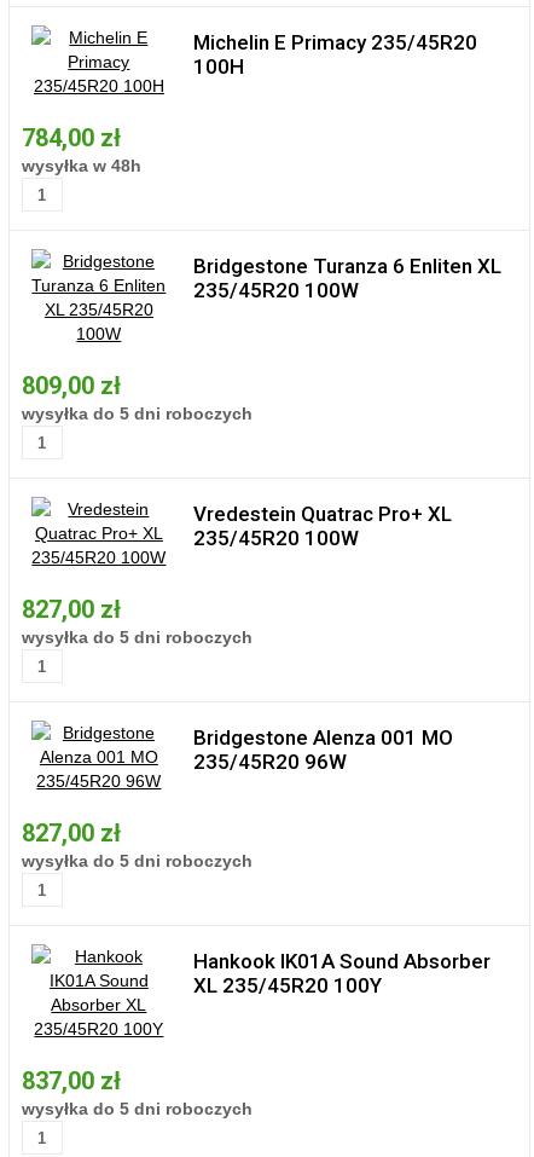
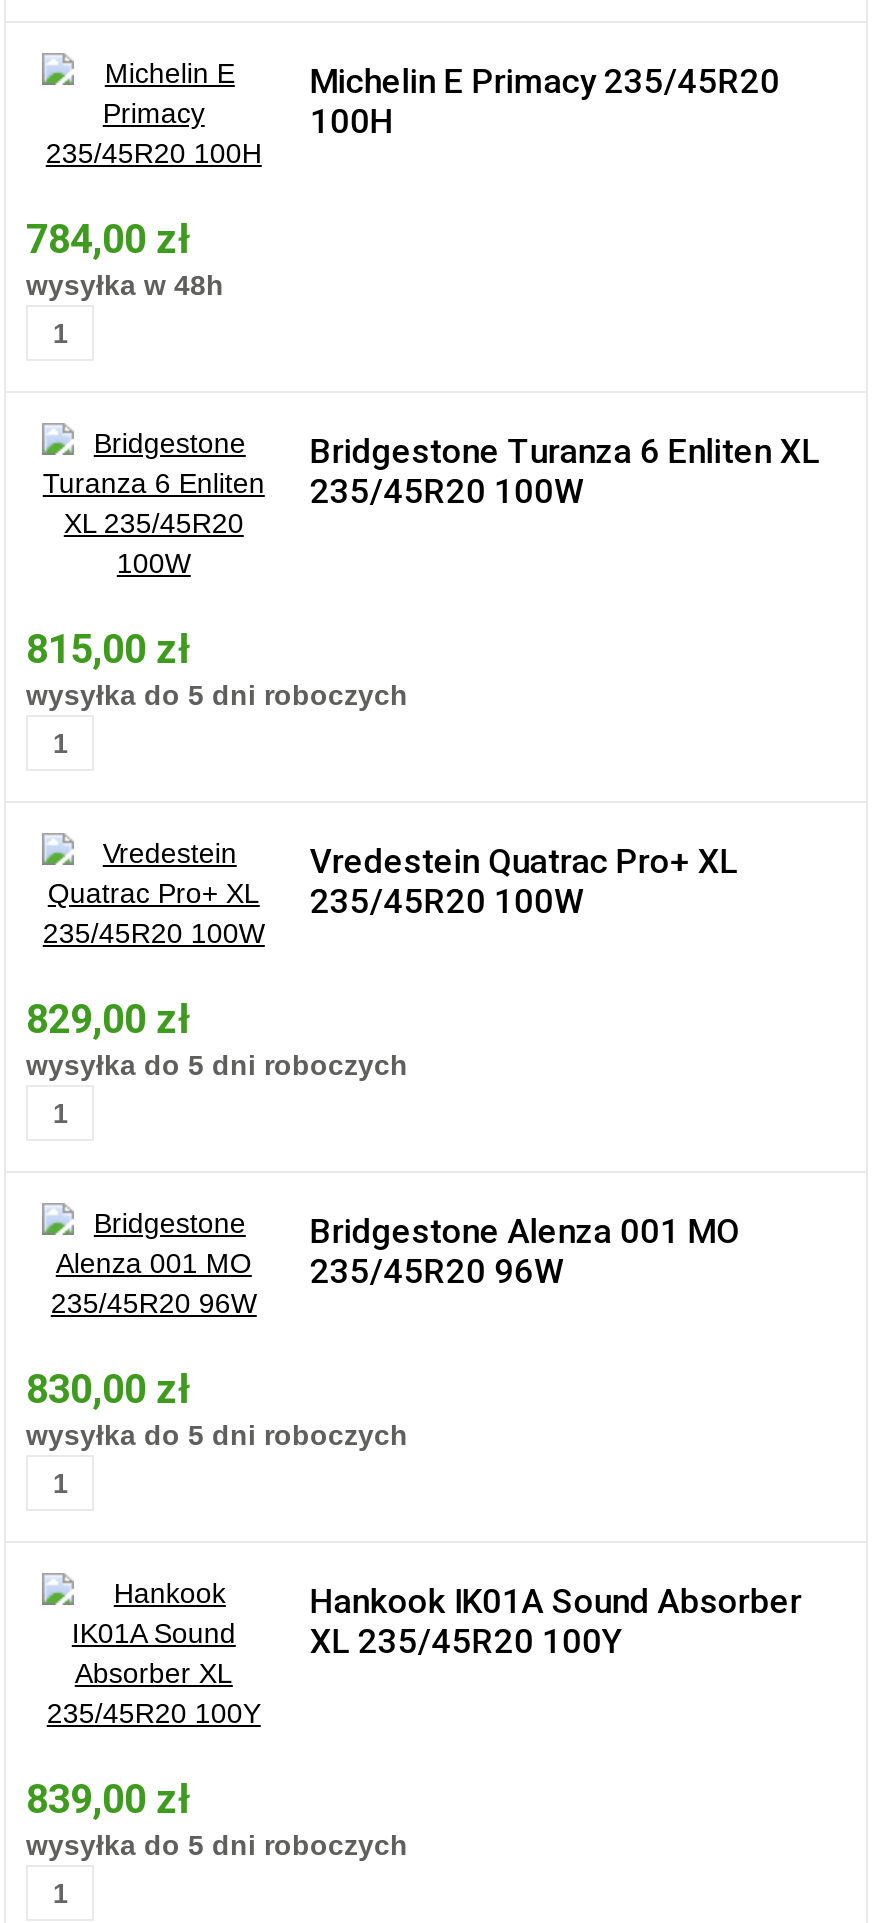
[22,371,121,400] 809,00 zł -> [26,625,190,673] 815,00 zł
[22,595,121,624] 827,00 zł -> [26,995,190,1043] 829,00 zł
[22,818,121,847] 827,00 zł -> [26,1365,190,1413] 830,00 zł
[22,1066,121,1095] 837,00 zł -> [26,1775,190,1823] 839,00 zł

